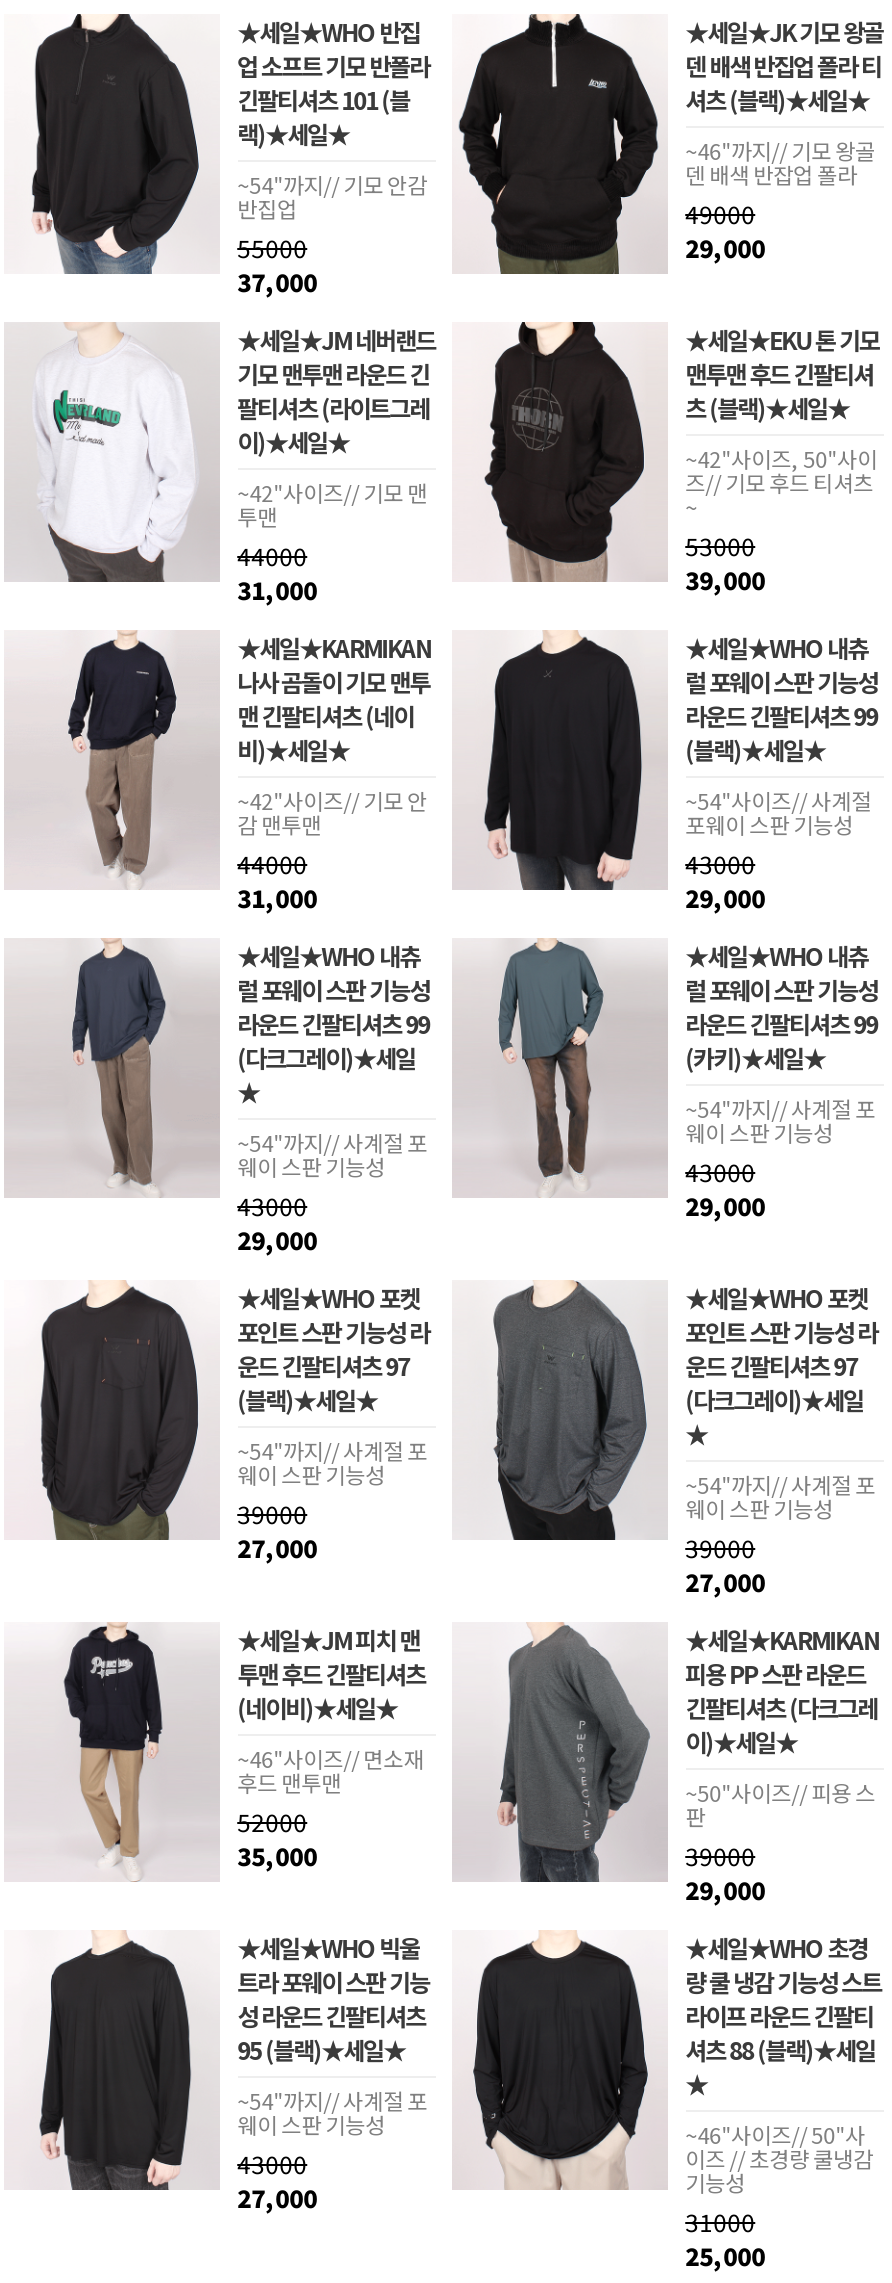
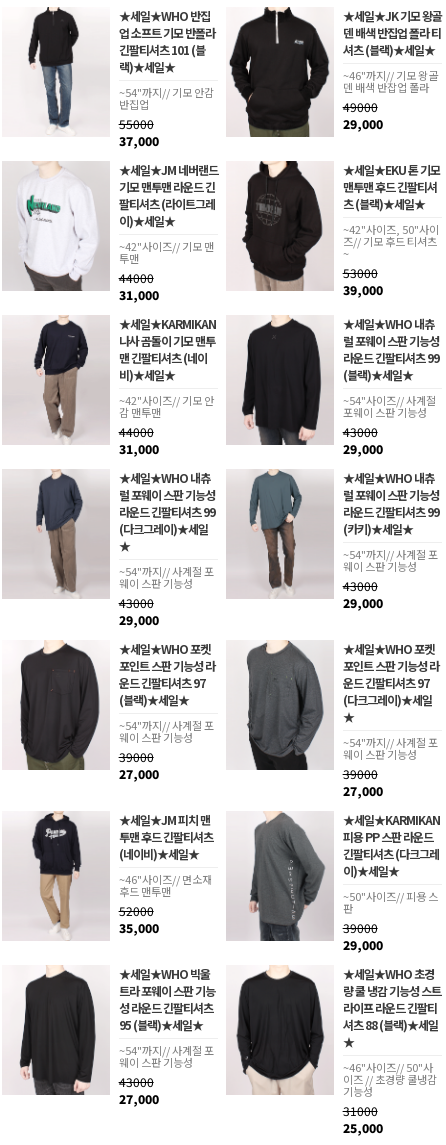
[30,12,200,276] [image] -> [16,6,99,137] [image]

